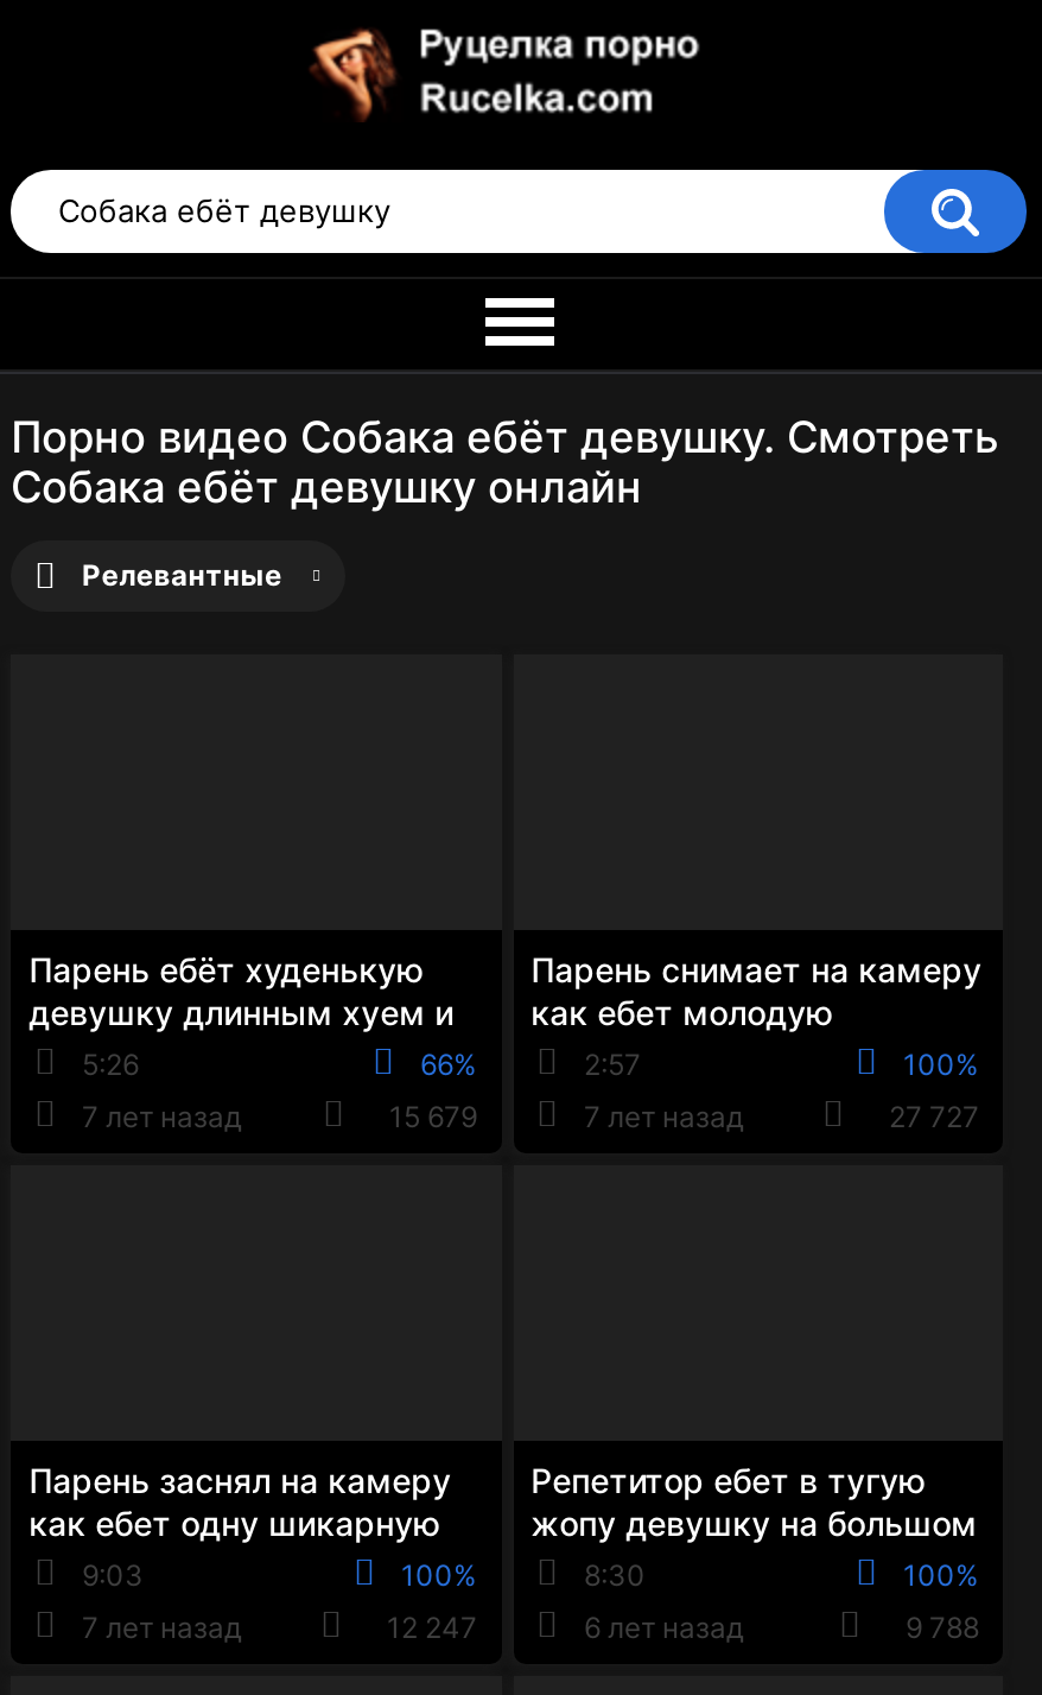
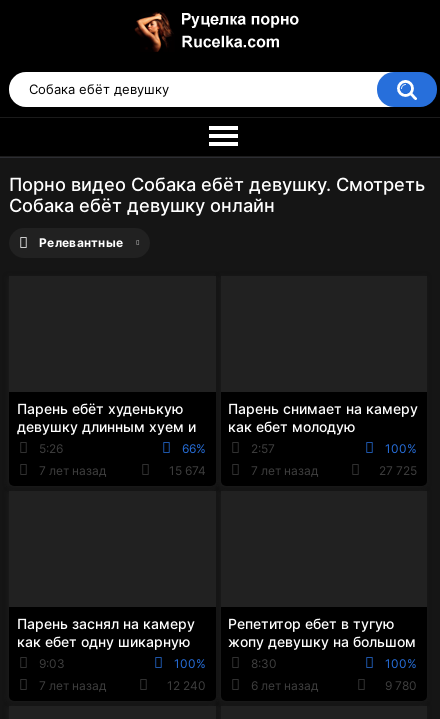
[389,1098,477,1134] 15 679 -> [168,463,205,478] 15 674
[889,1098,979,1134] 27 727 -> [379,463,417,478] 27 725
[387,1610,477,1645] 12 247 -> [166,678,205,693] 12 240
[906,1610,979,1645] 9 788 -> [385,678,417,693] 9 780

